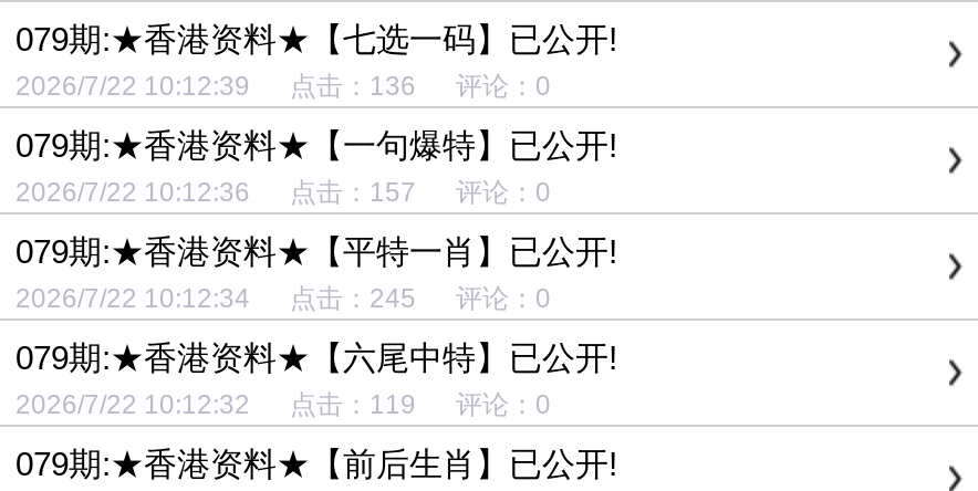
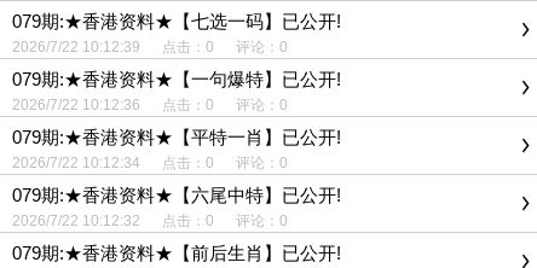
[15,71,551,102] 2026/7/22 10:12:39 点击：136 评论：0 -> [12,39,288,55] 2026/7/22 10:12:39 点击：0 评论：0
[15,177,551,208] 2026/7/22 10:12:36 点击：157 评论：0 -> [12,96,288,113] 2026/7/22 10:12:36 点击：0 评论：0
[15,283,551,314] 2026/7/22 10:12:34 点击：245 评论：0 -> [12,154,288,171] 2026/7/22 10:12:34 点击：0 评论：0
[15,389,551,420] 2026/7/22 10:12:32 点击：119 评论：0 -> [12,212,288,229] 2026/7/22 10:12:32 点击：0 评论：0

